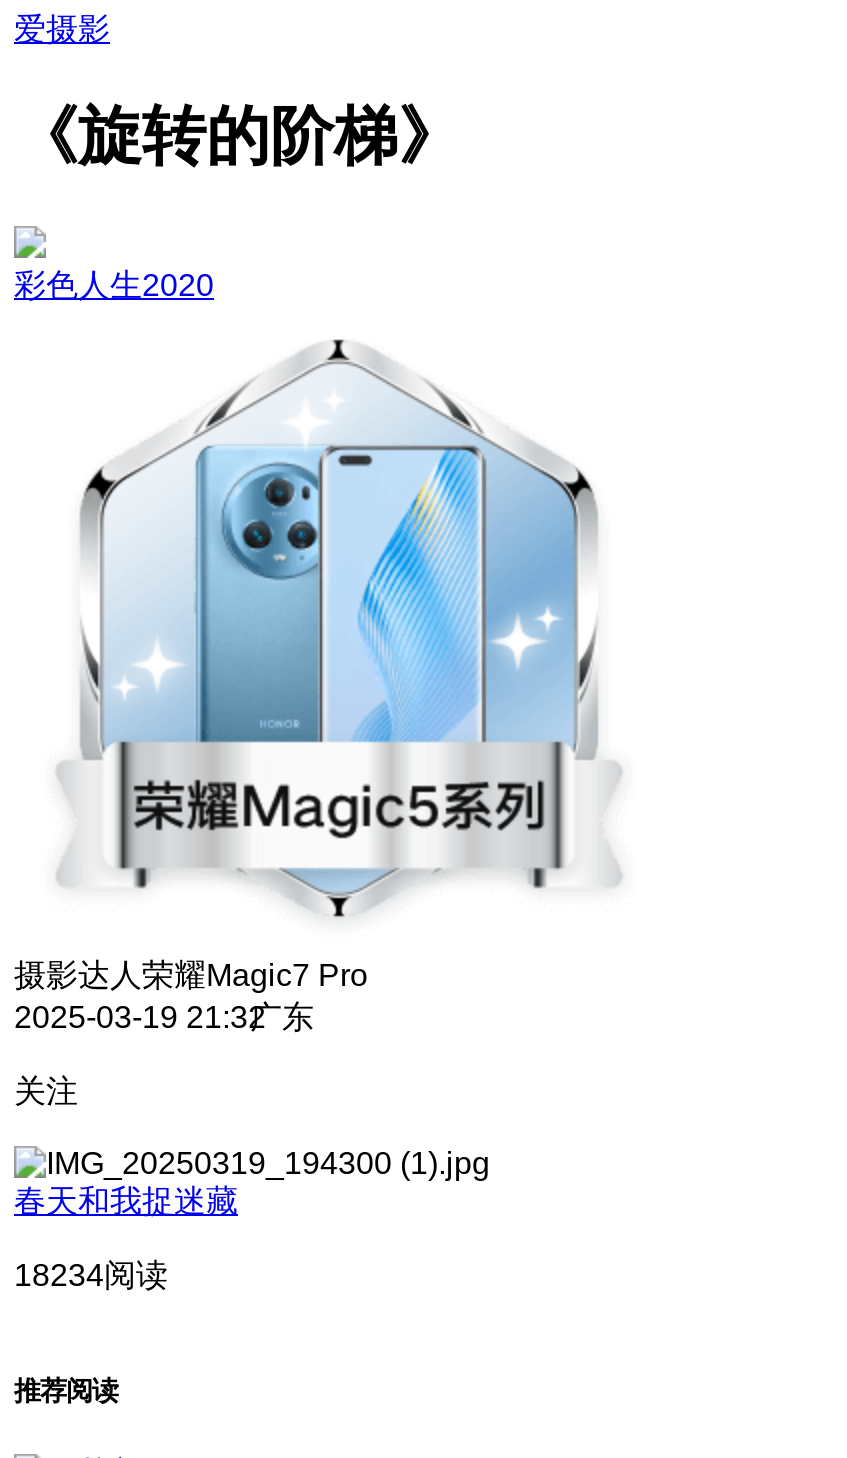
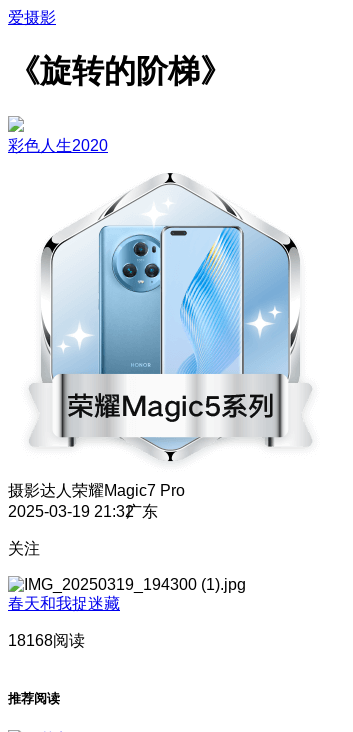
[14,1258,168,1292] 18234阅读 -> [8,632,85,649] 18168阅读

